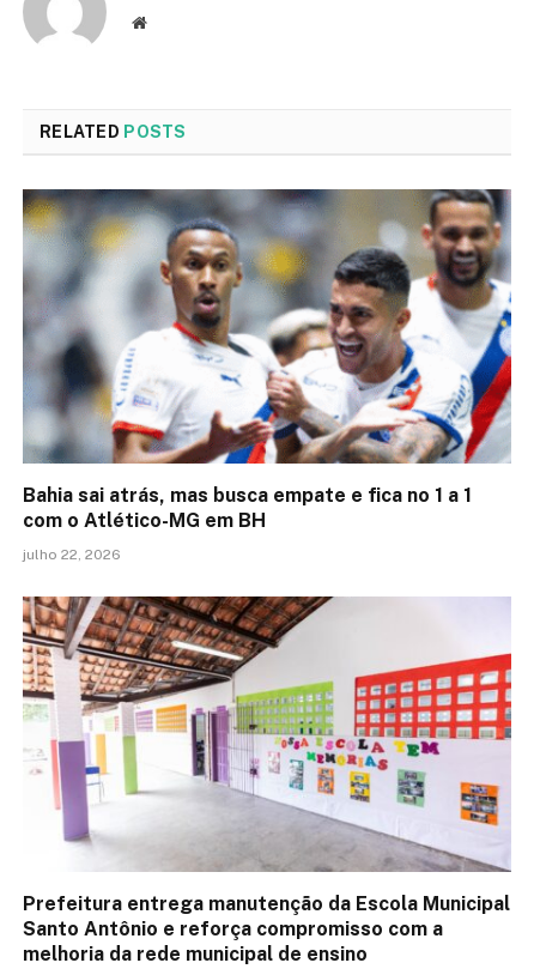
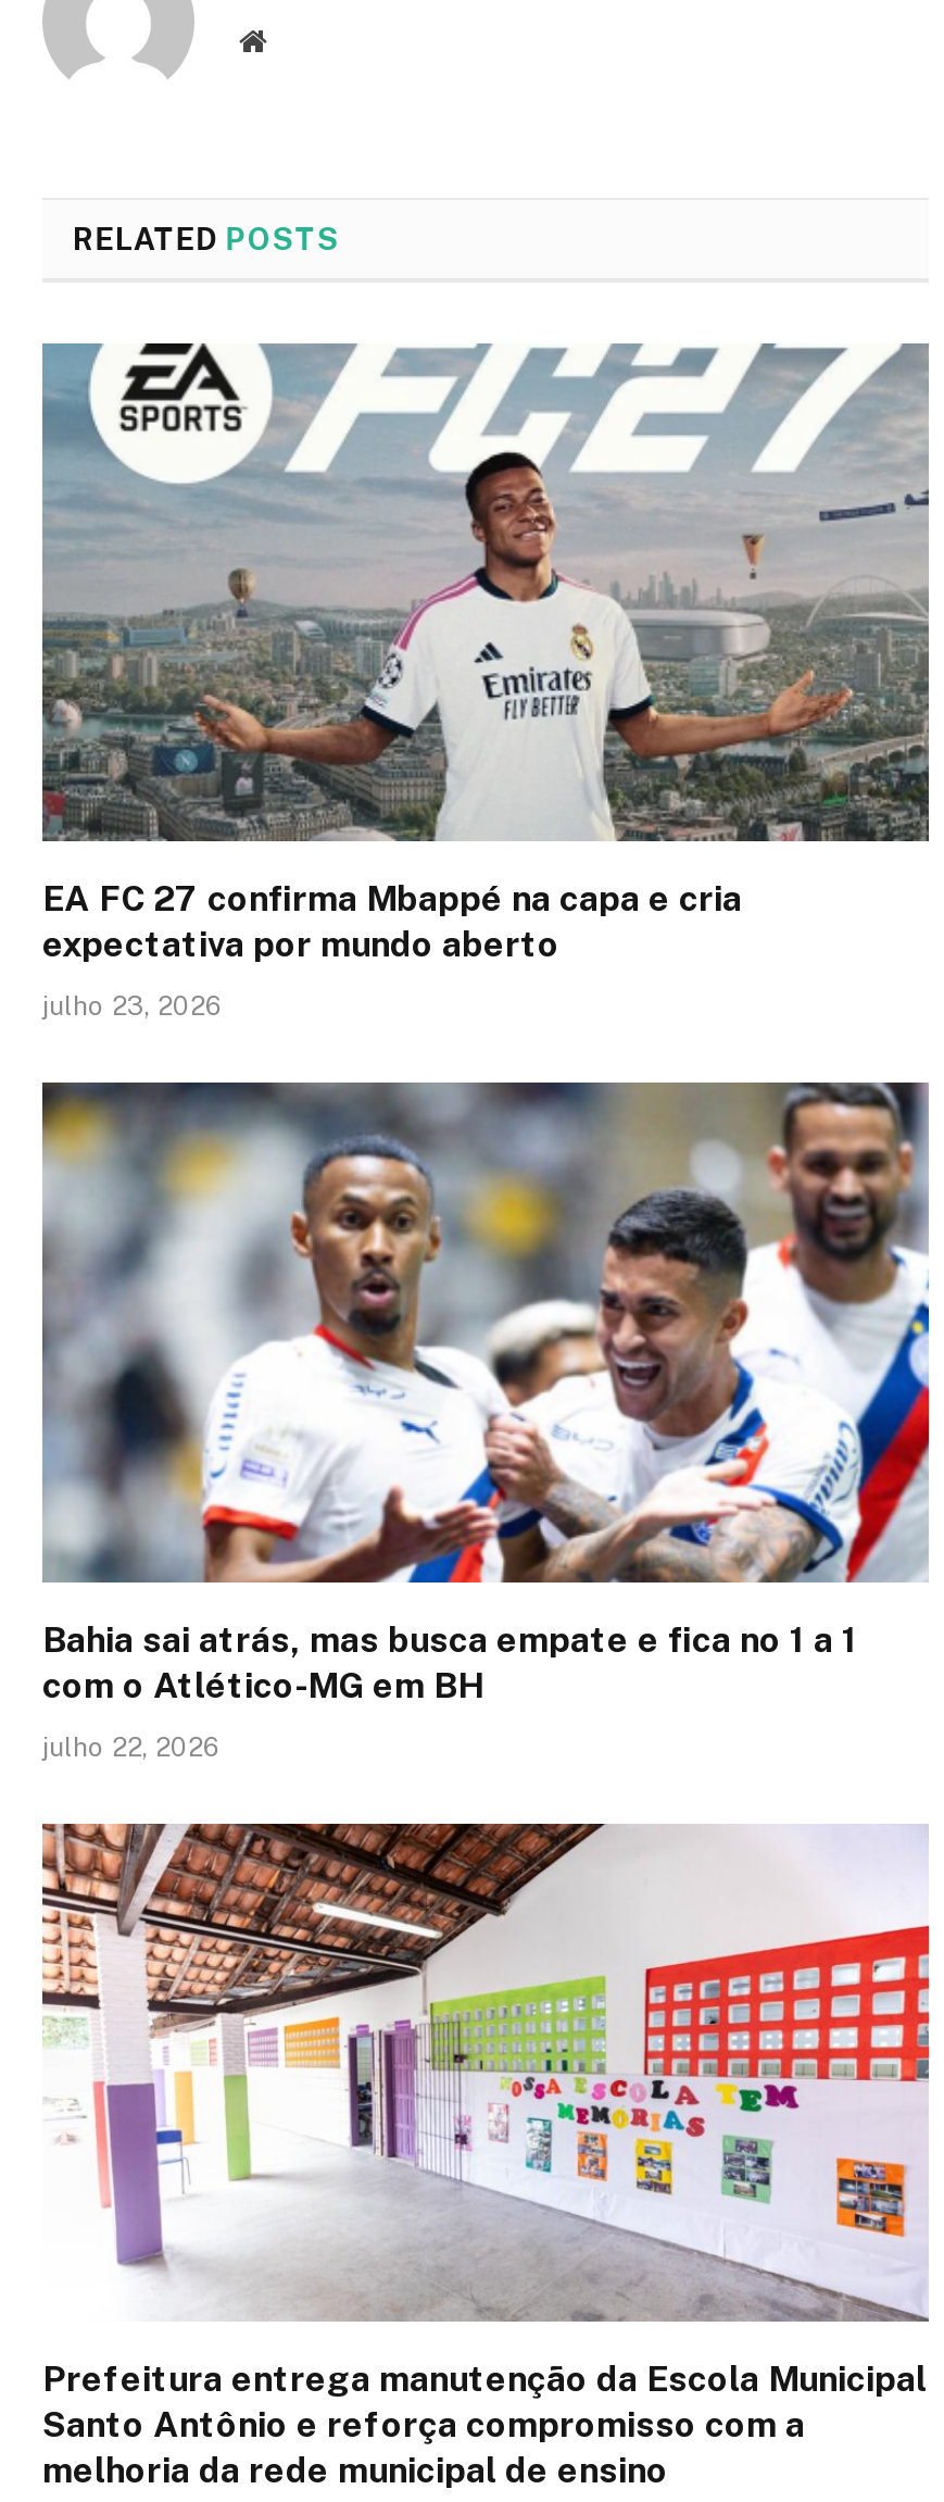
none -> [40,341,931,1022] [image] | EA FC 27 confirma Mbappé na capa e cria | expectativa por mundo aberto | julho 23, 2026

